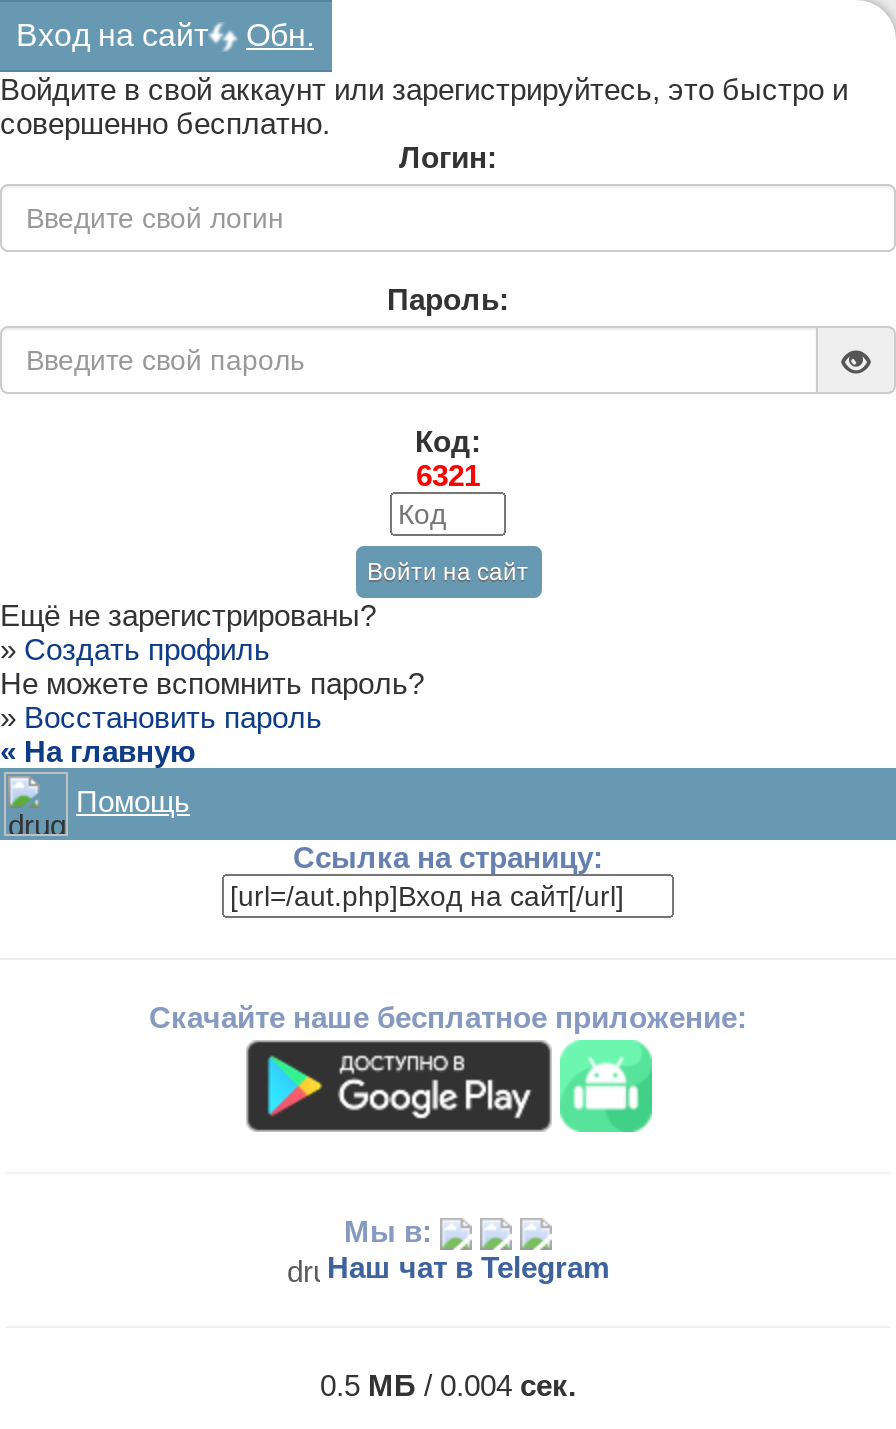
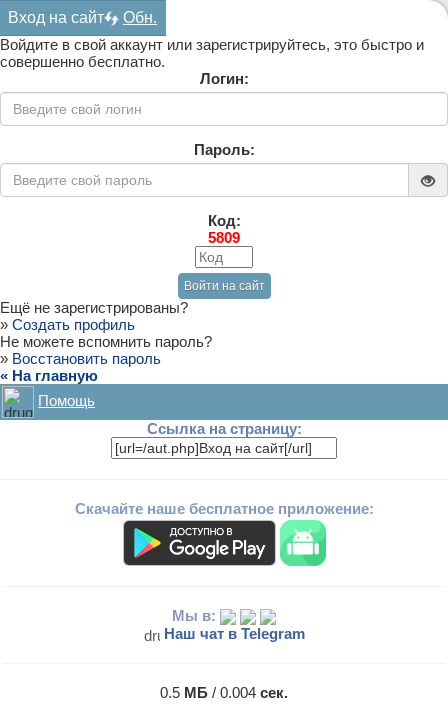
[416,458,480,492] 6321 -> [208,229,240,246] 5809

